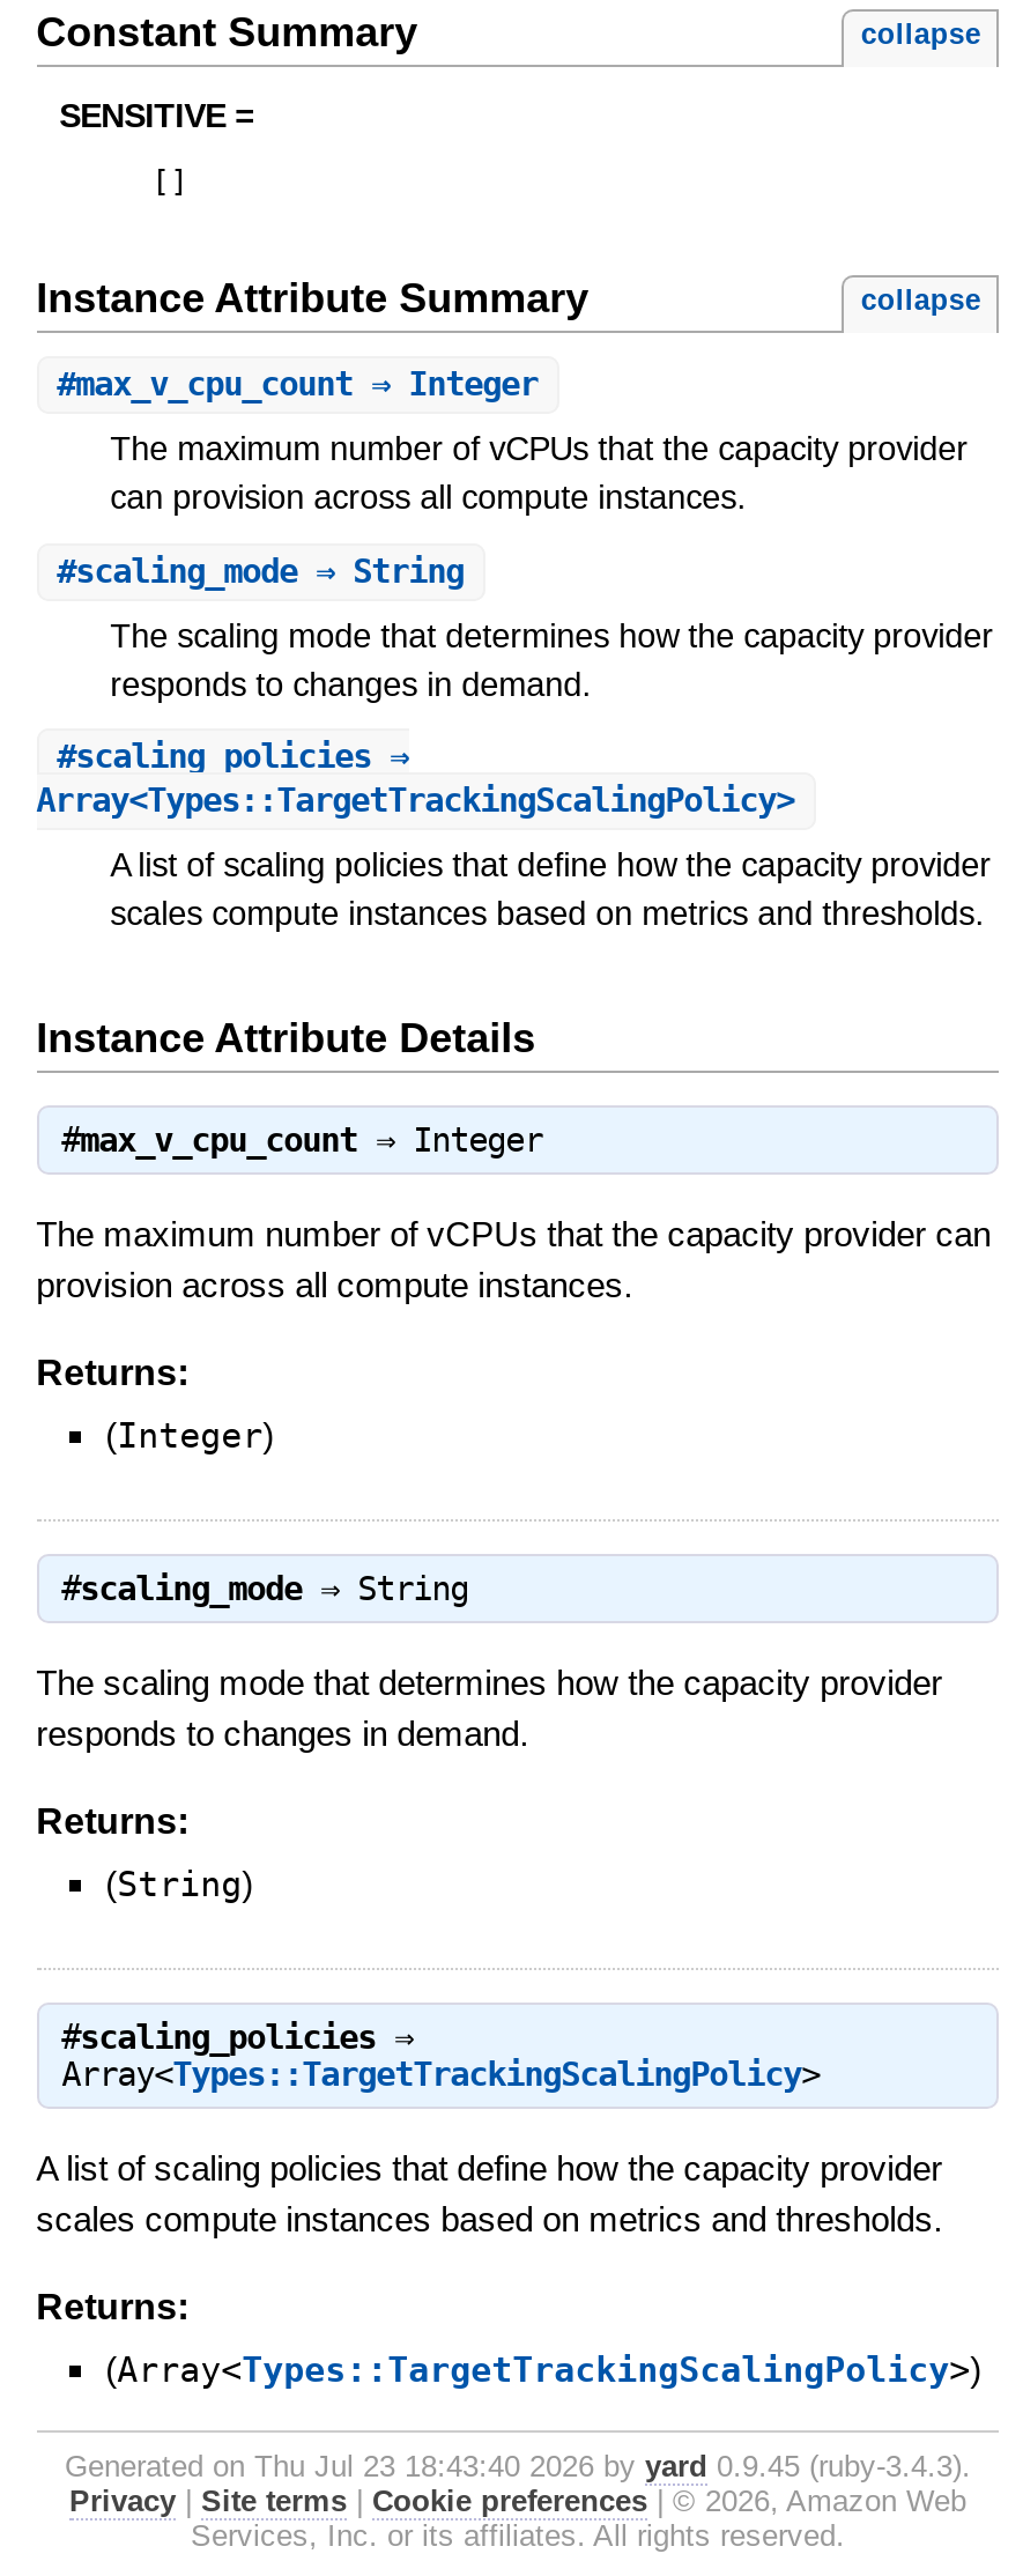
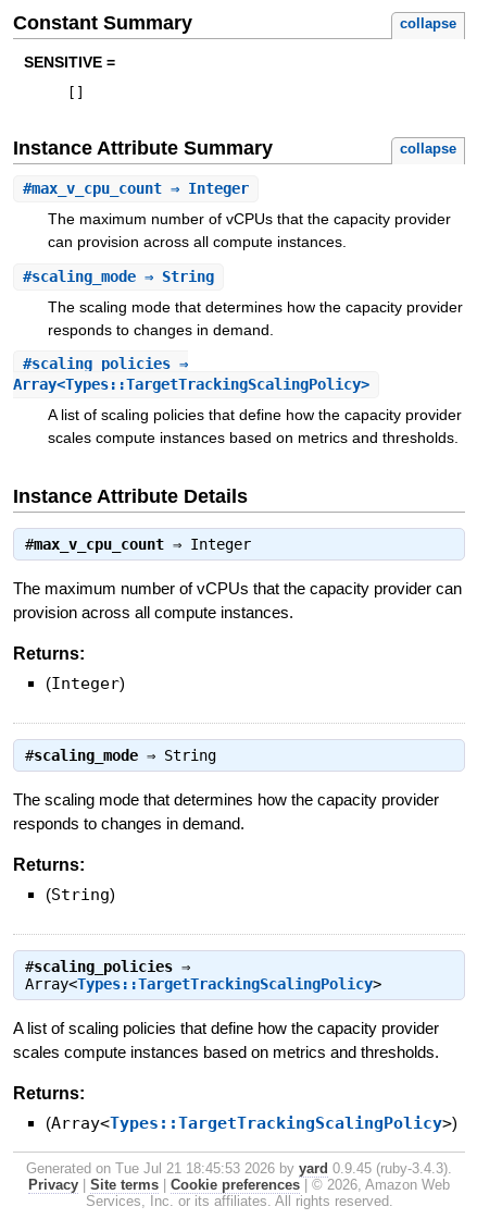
[65,2449,971,2483] Generated on Thu Jul 23 18:43:40 2026 by yard 0.9.45 (ruby-3.4.3). -> [26,1160,452,1176] Generated on Tue Jul 21 18:45:53 2026 by yard 0.9.45 (ruby-3.4.3).

